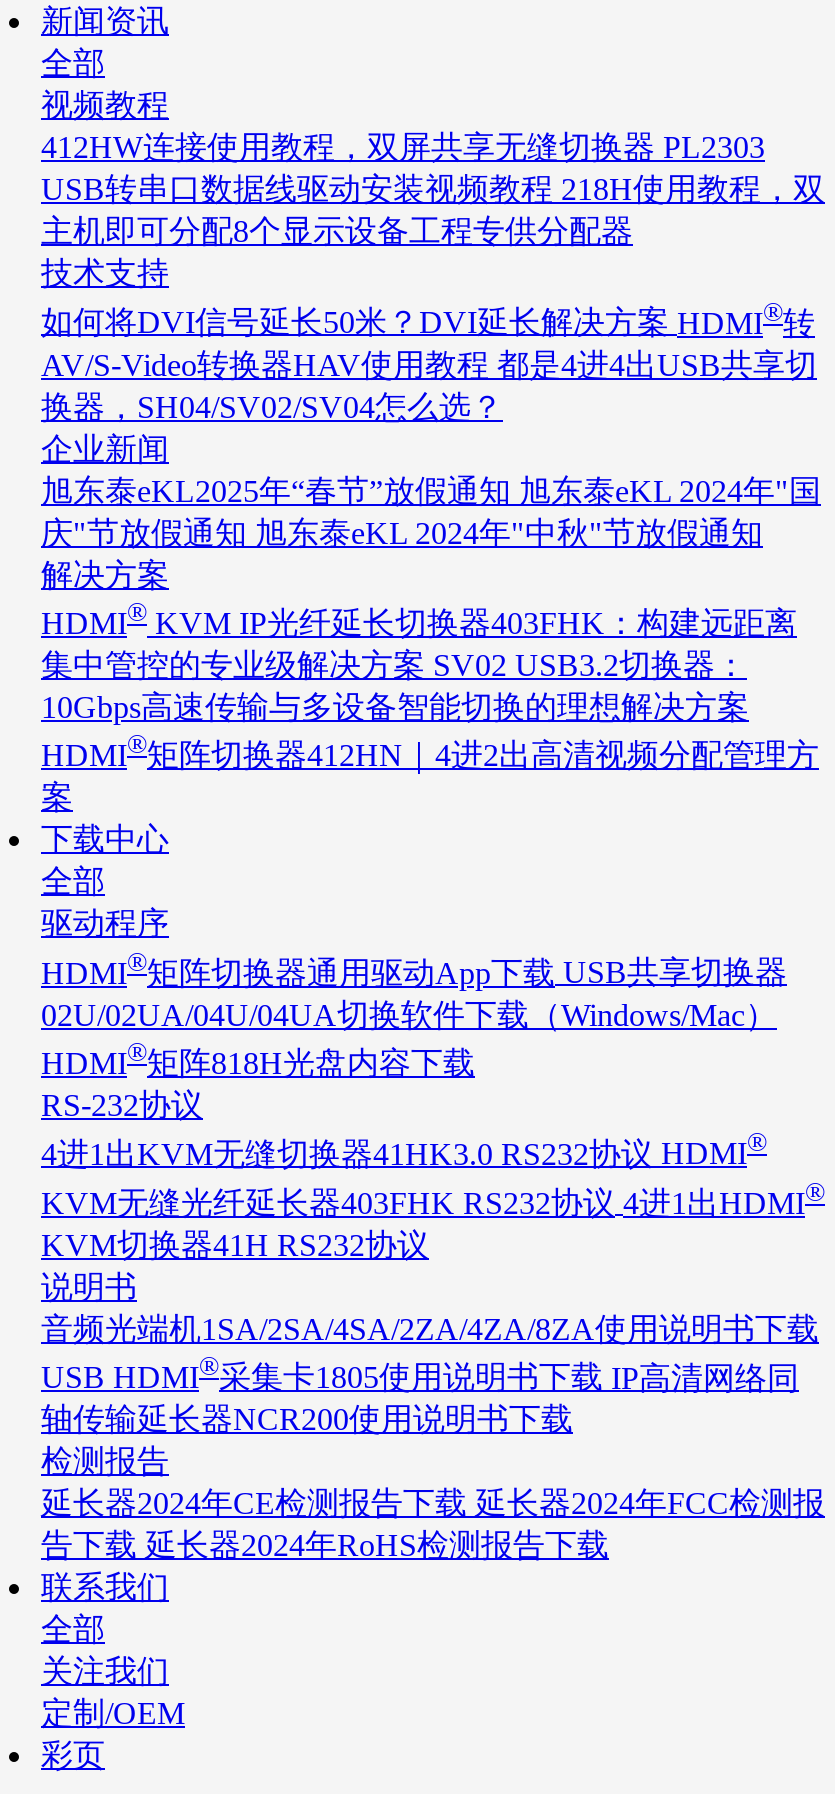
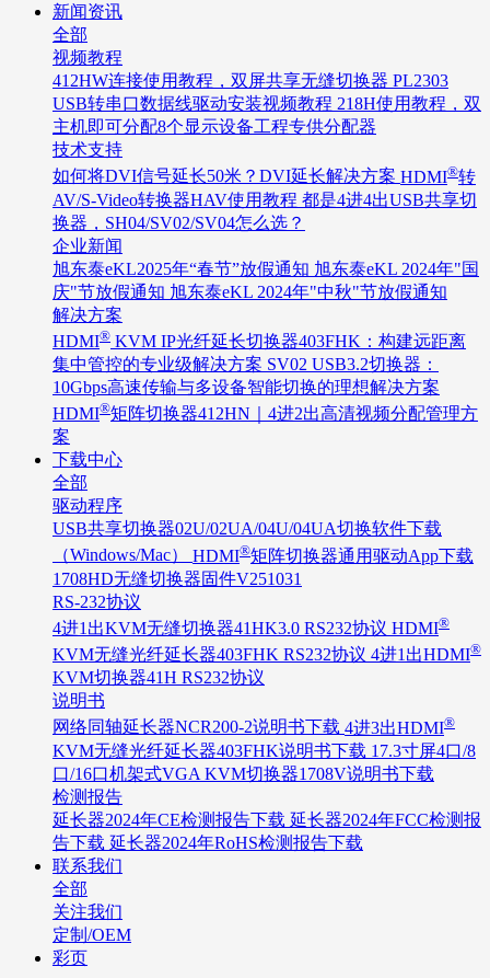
[41,947,787,1080] HDMI®矩阵切换器通用驱动App下载 USB共享切换器 | 02U/02UA/04U/04UA切换软件下载（Windows/Mac） | HDMI®矩阵818H光盘内容下载 -> [52,519,474,588] USB共享切换器02U/02UA/04U/04UA切换软件下载 | （Windows/Mac） HDMI®矩阵切换器通用驱动App下载 | 1708HD无缝切换器固件V251031
[41,1311,819,1436] 音频光端机1SA/2SA/4SA/2ZA/4ZA/8ZA使用说明书下载 | USB HDMI®采集卡1805使用说明书下载 IP高清网络同 | 轴传输延长器NCR200使用说明书下载 -> [52,713,476,783] 网络同轴延长器NCR200-2说明书下载 4进3出HDMI® | KVM无缝光纤延长器403FHK说明书下载 17.3寸屏4口/8 | 口/16口机架式VGA KVM切换器1708V说明书下载

